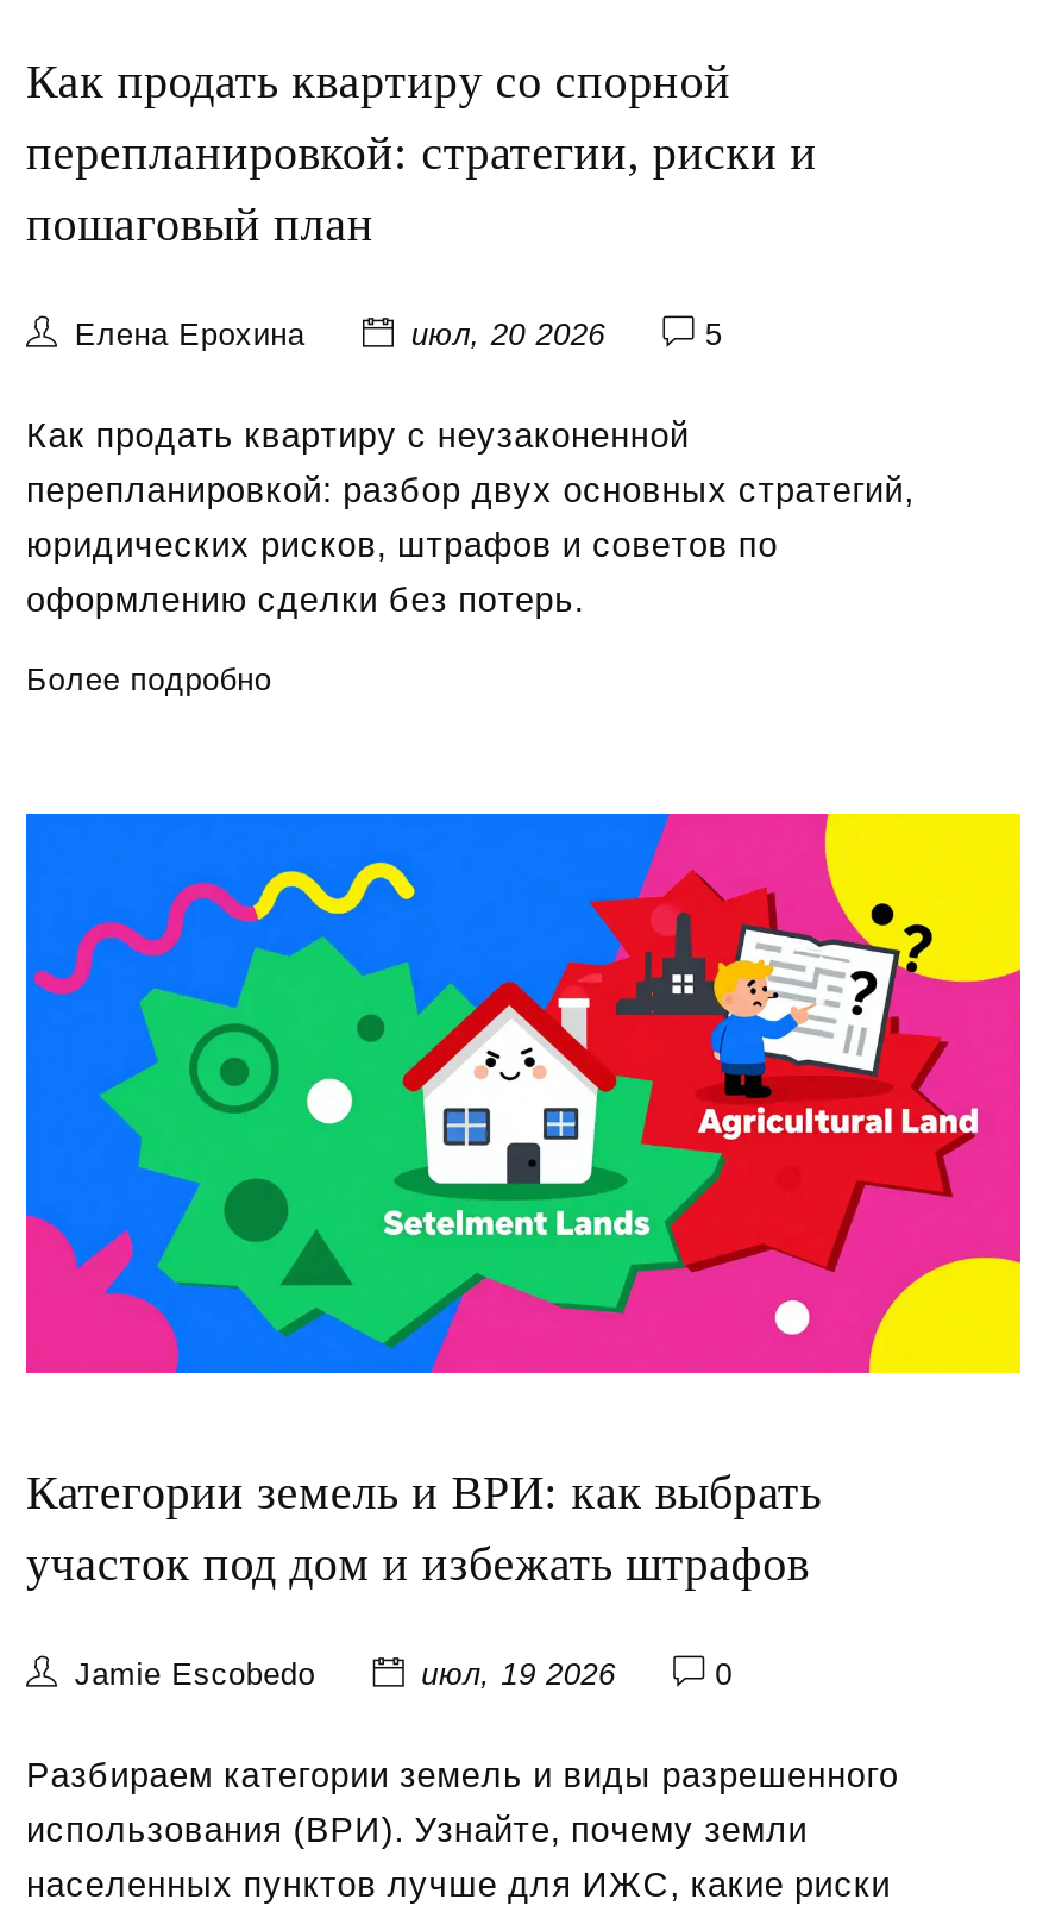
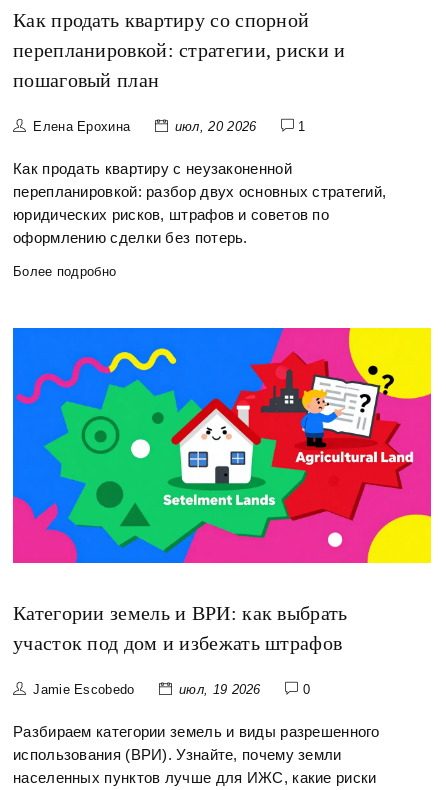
[695,316,722,351] 5 -> [294,119,306,134] 1

